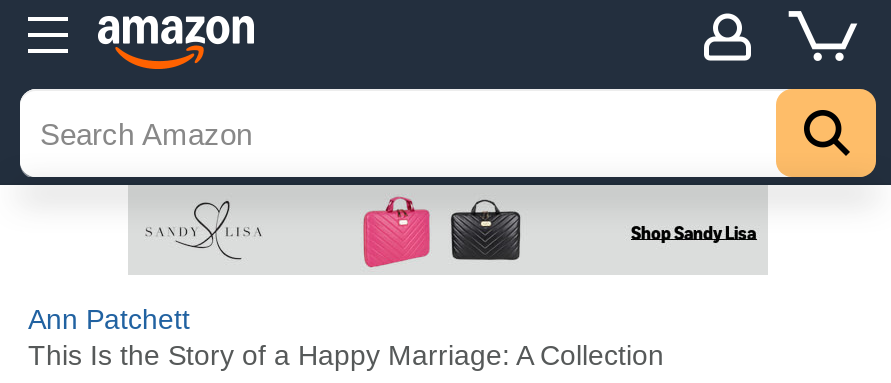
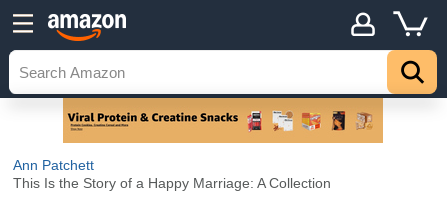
[130,183,766,273] [image] -> [63,97,383,143] [image]

